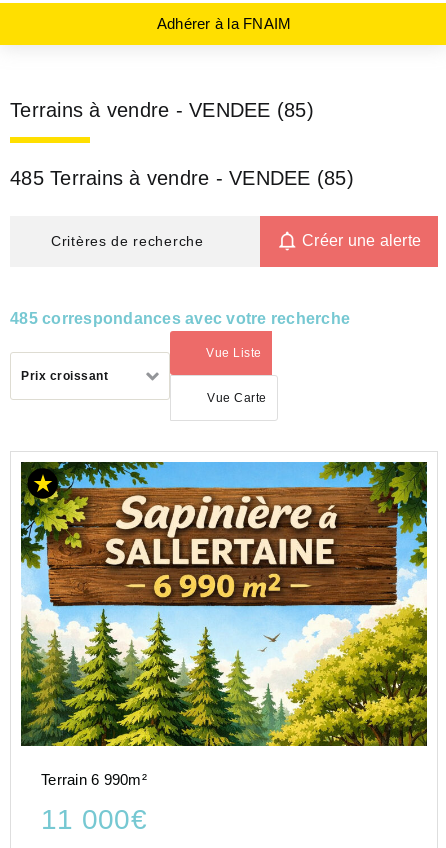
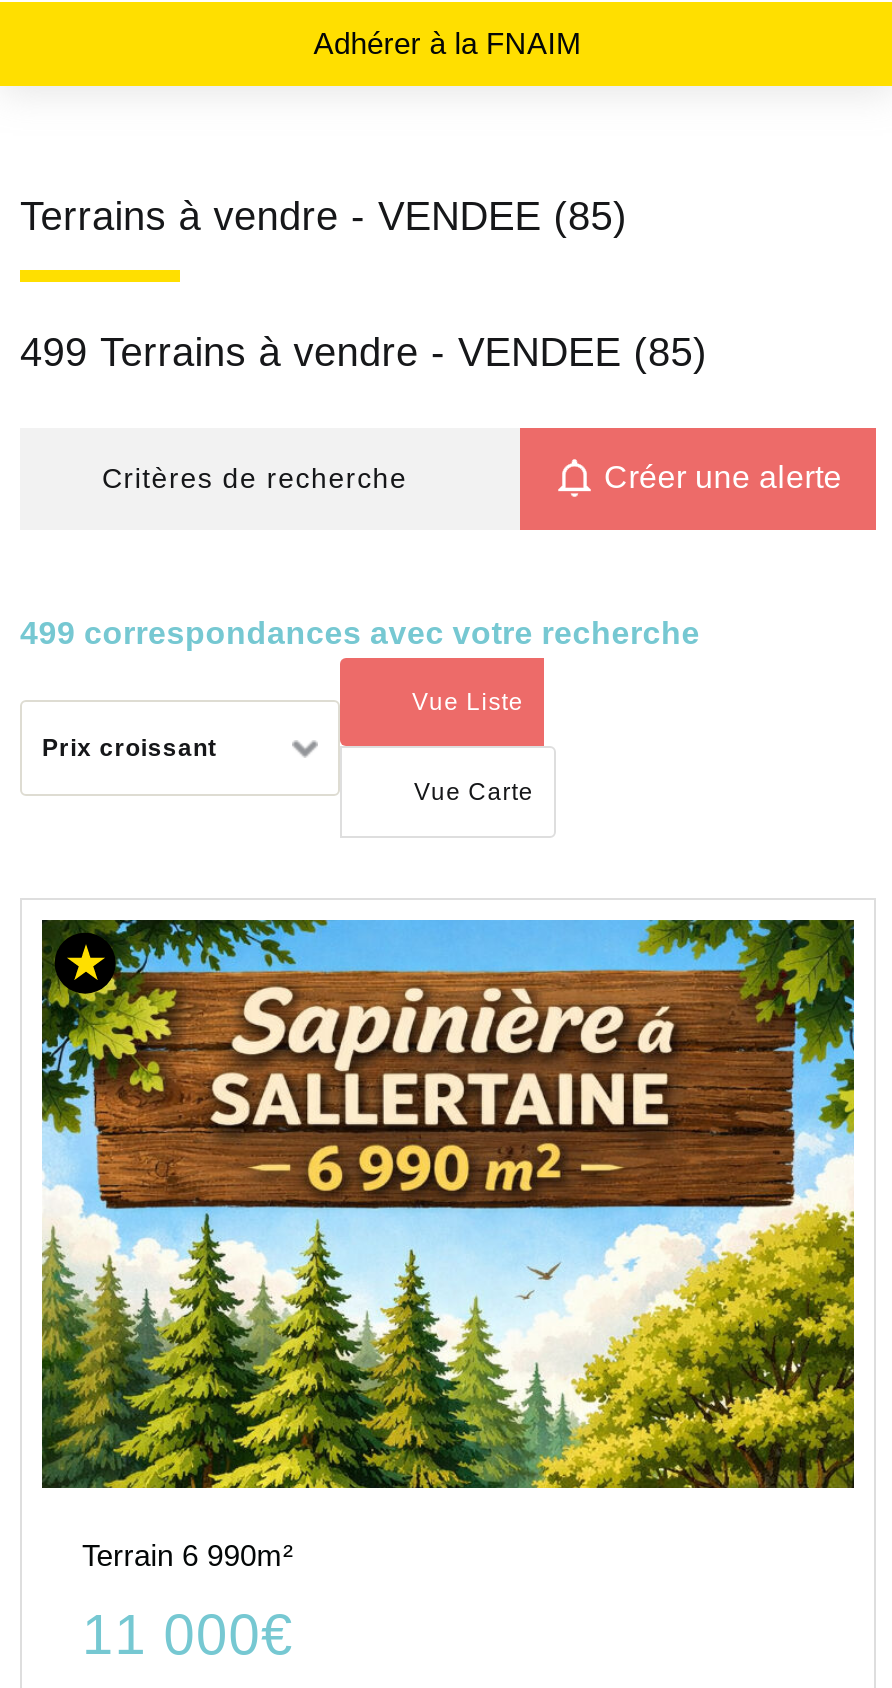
[10,167,354,189] 485 Terrains à vendre - VENDEE (85) -> [20,330,708,374] 499 Terrains à vendre - VENDEE (85)
[10,309,350,326] 485 correspondances avec votre recherche -> [20,615,700,649] 499 correspondances avec votre recherche

